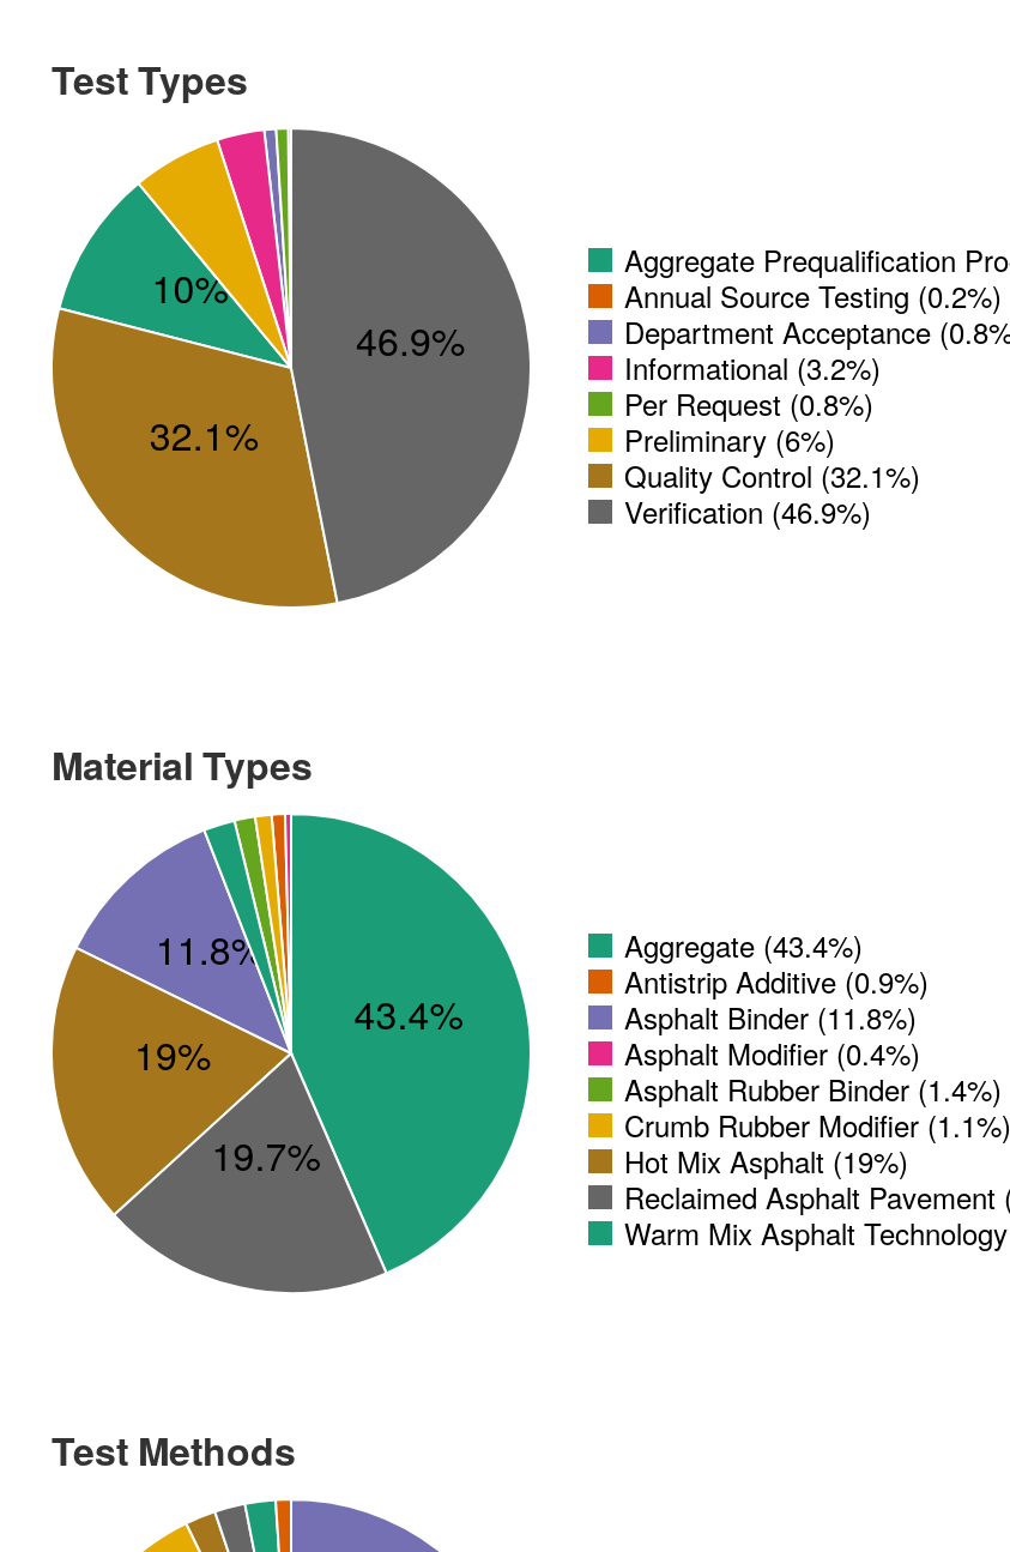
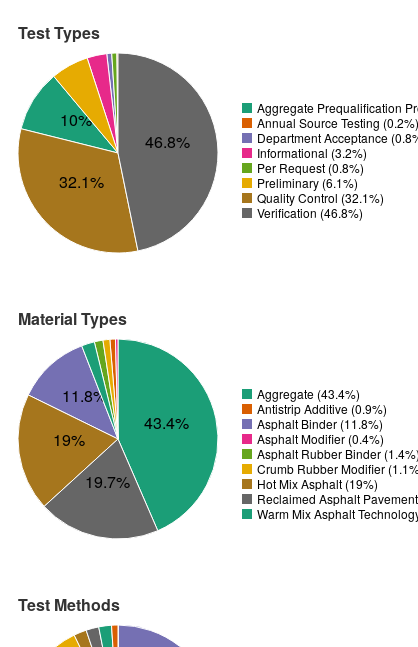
[356,312,465,367] 46.9% -> [145,130,190,153] 46.8%
[624,418,835,460] Preliminary (6%) -> [257,174,358,191] Preliminary (6.1%)
[624,490,871,532] Verification (46.9%) -> [257,204,363,221] Verification (46.8%)

